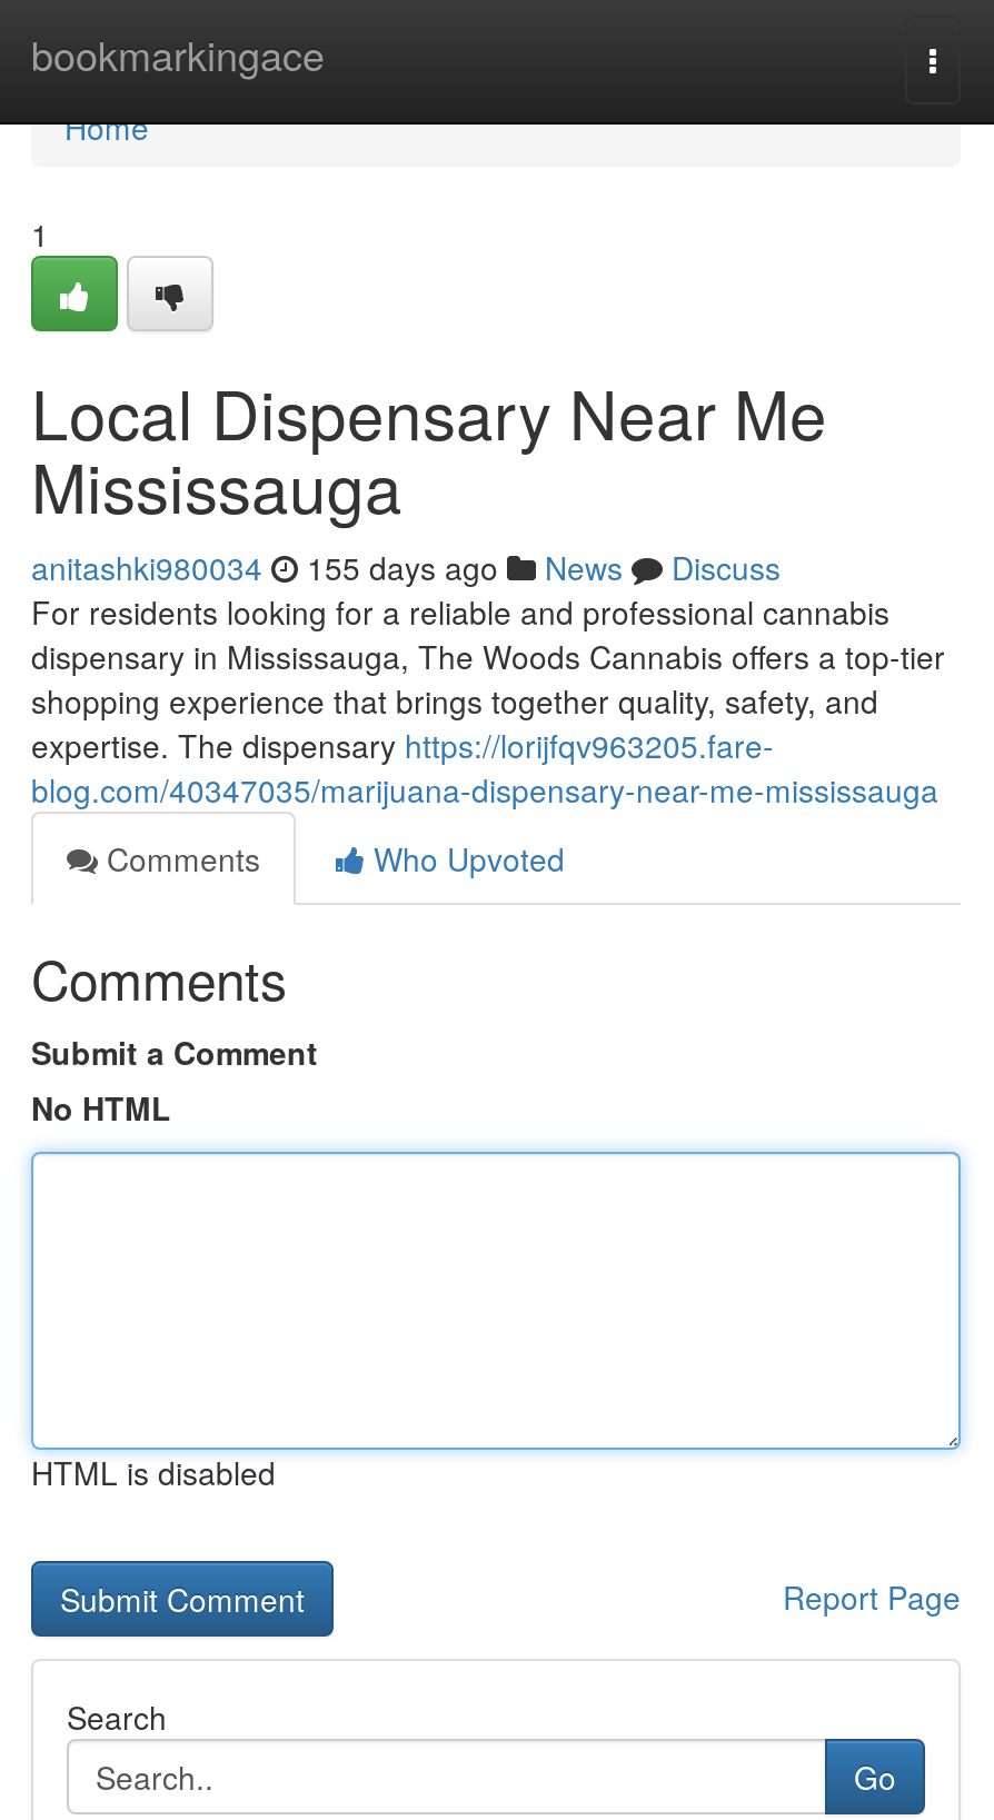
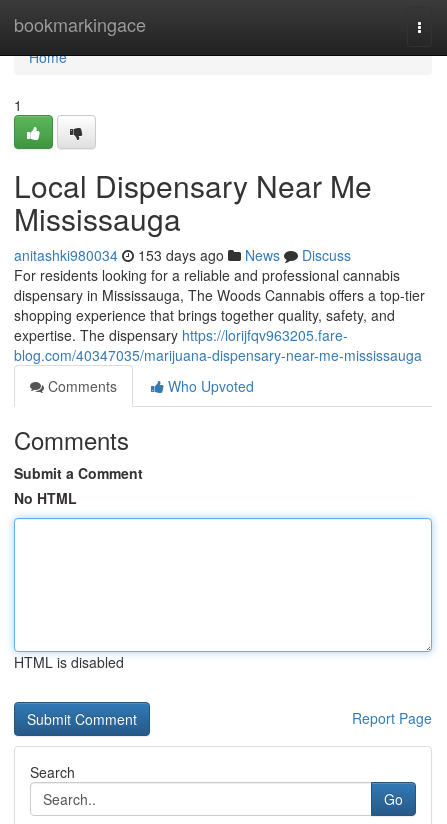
[31,545,781,589] anitashki980034 155 days ago News Discuss -> [14,245,351,265] anitashki980034 153 days ago News Discuss

